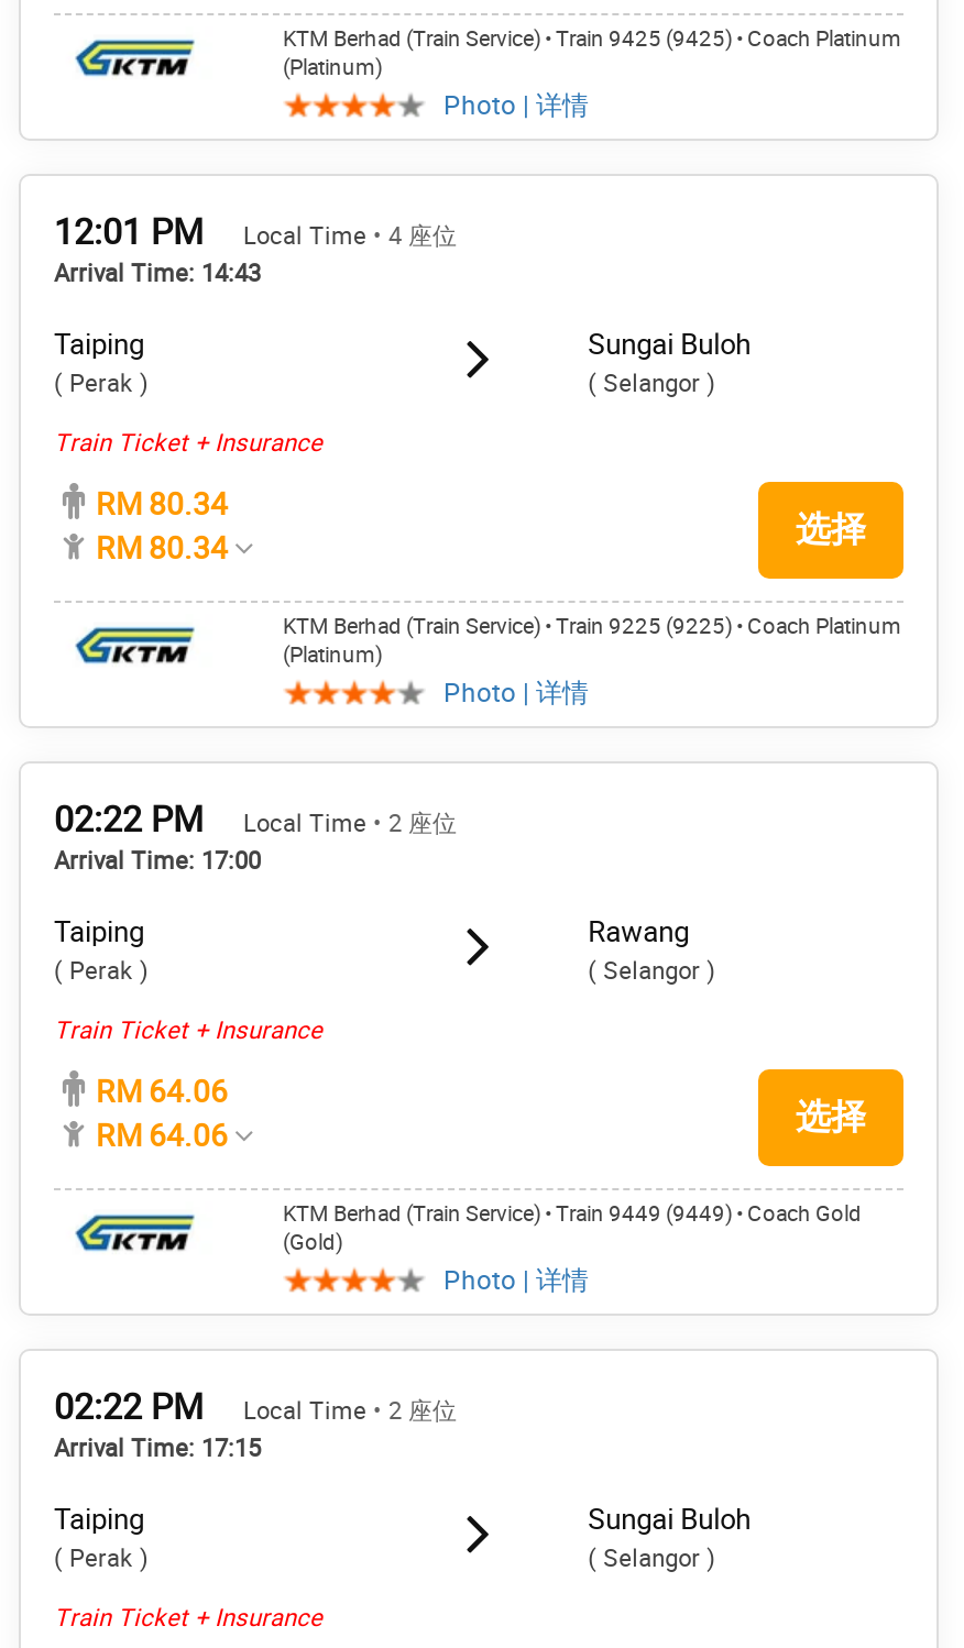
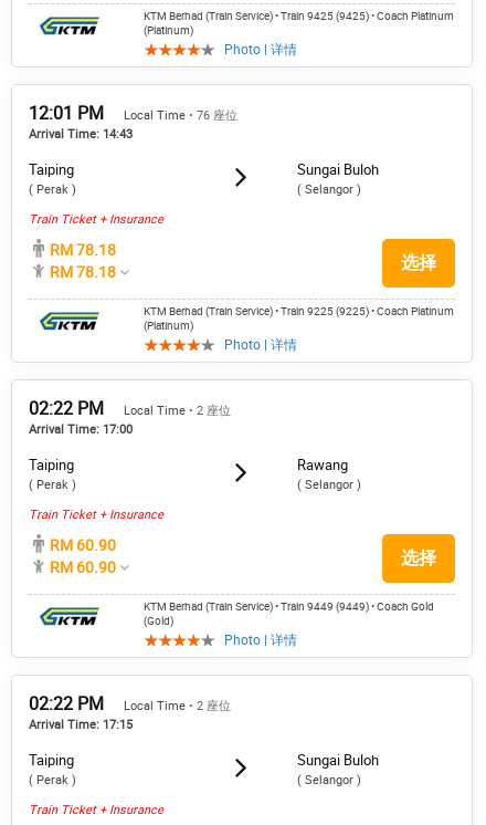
[243,222,457,251] Local Time • 4 座位 -> [124,108,237,123] Local Time • 76 座位
[89,486,228,524] RM 80.34 -> [46,241,116,260] RM 78.18
[89,530,228,568] RM 80.34 -> [46,263,116,282] RM 78.18
[89,1074,228,1111] RM 64.06 -> [46,536,116,555] RM 60.90
[89,1118,228,1155] RM 64.06 -> [46,558,116,577] RM 60.90

